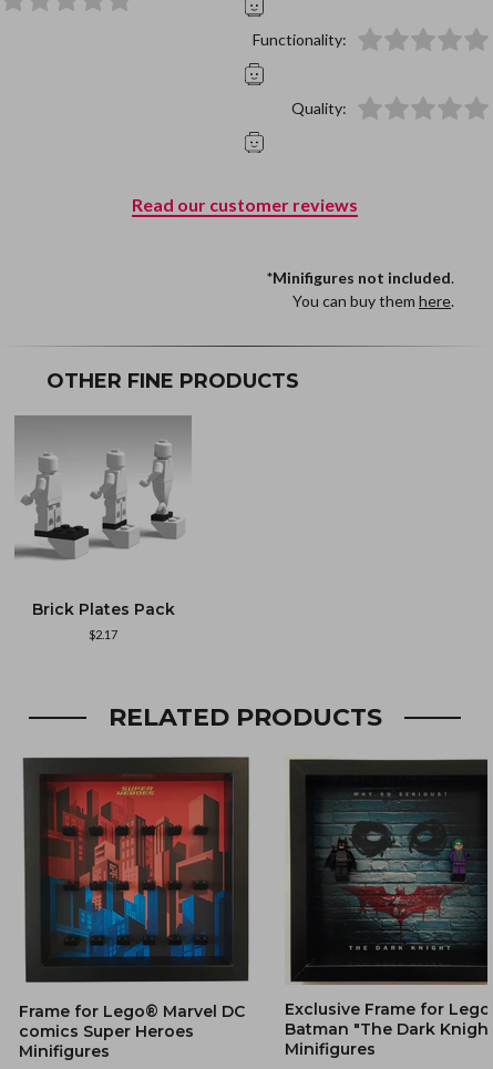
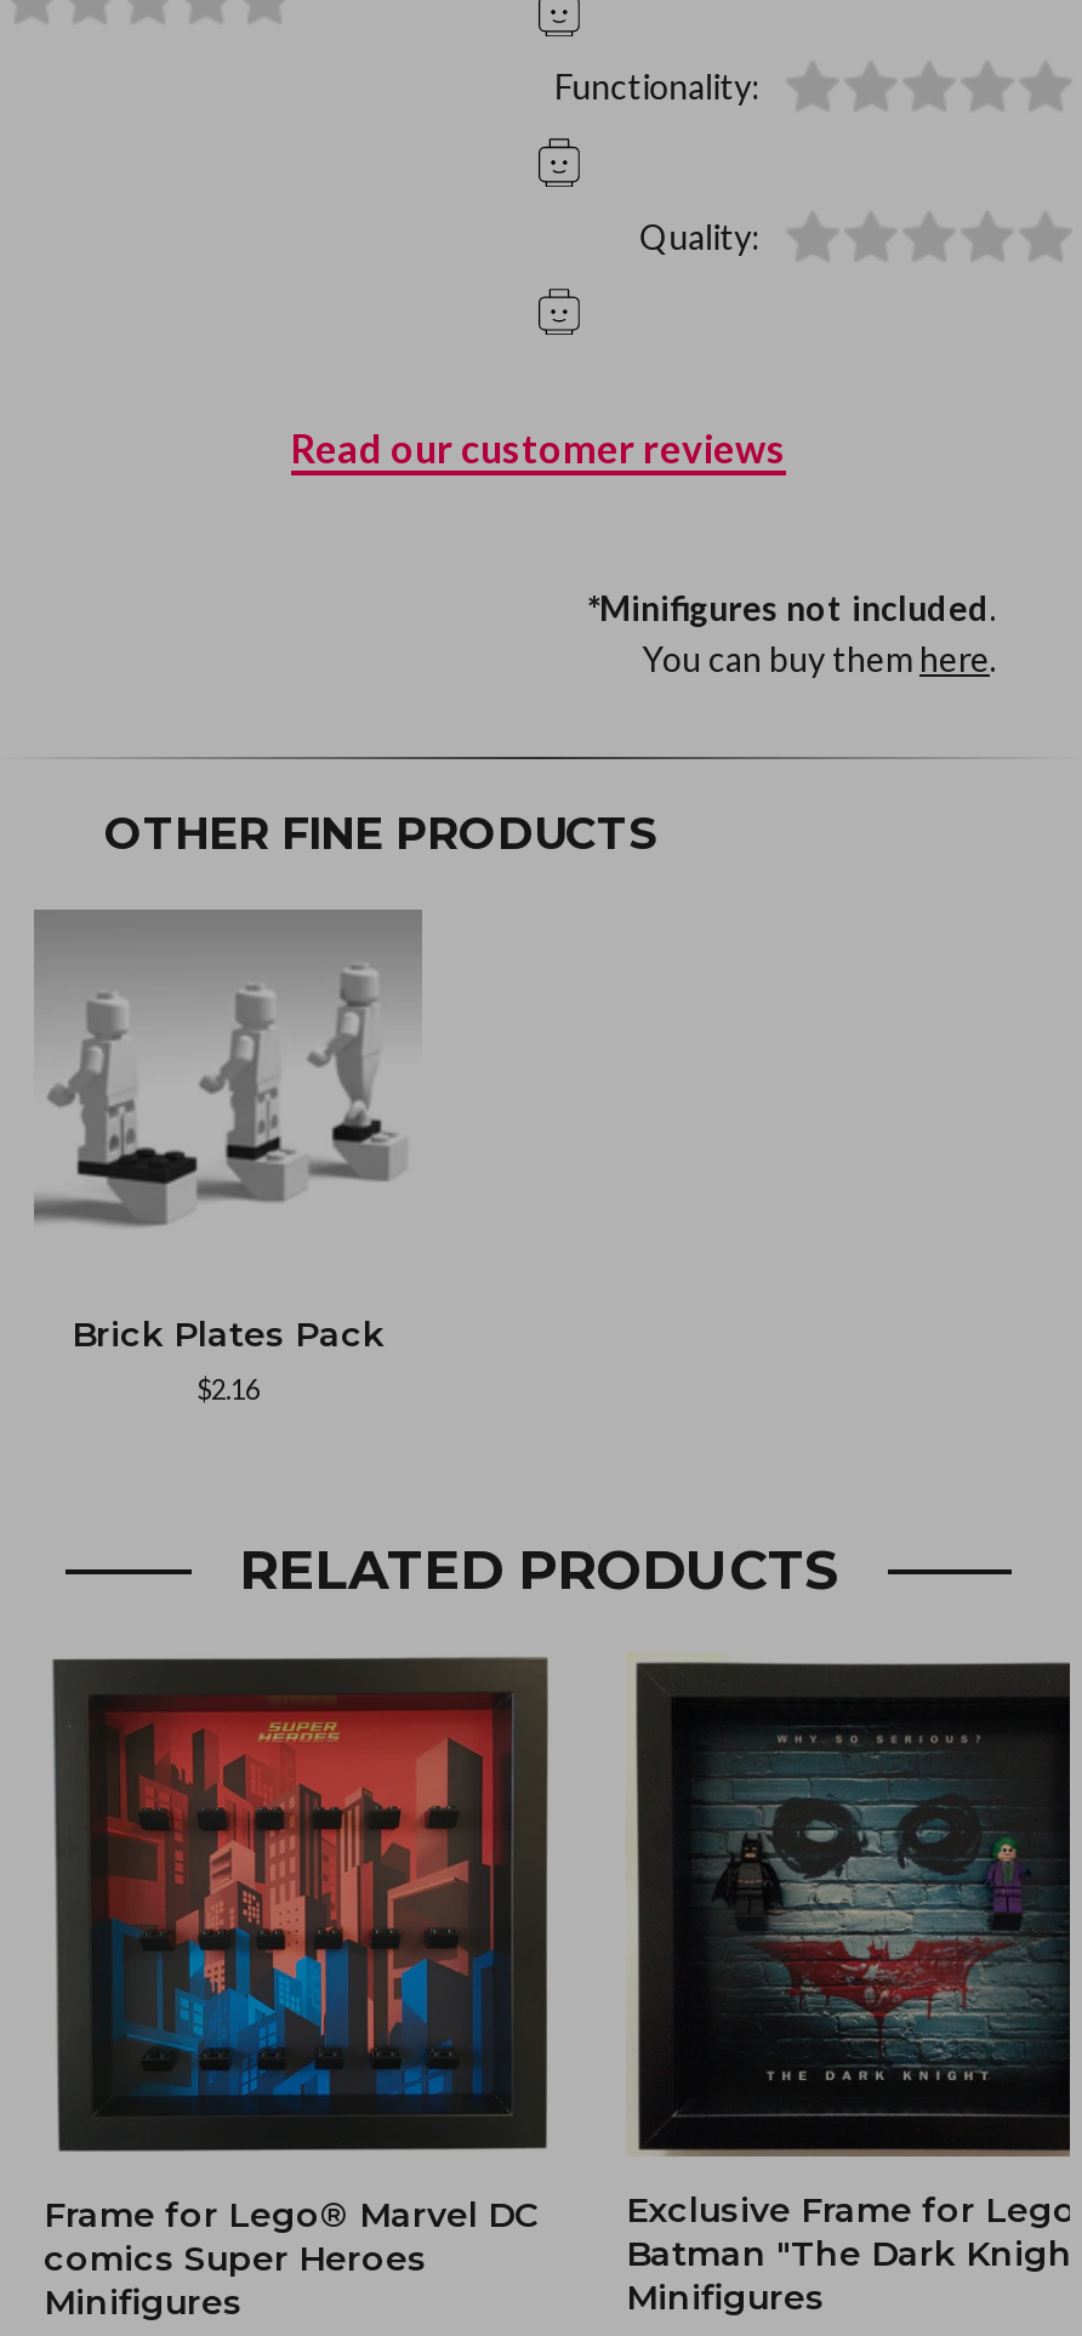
[89,627,117,642] $2.17 -> [197,1374,260,1405] $2.16

